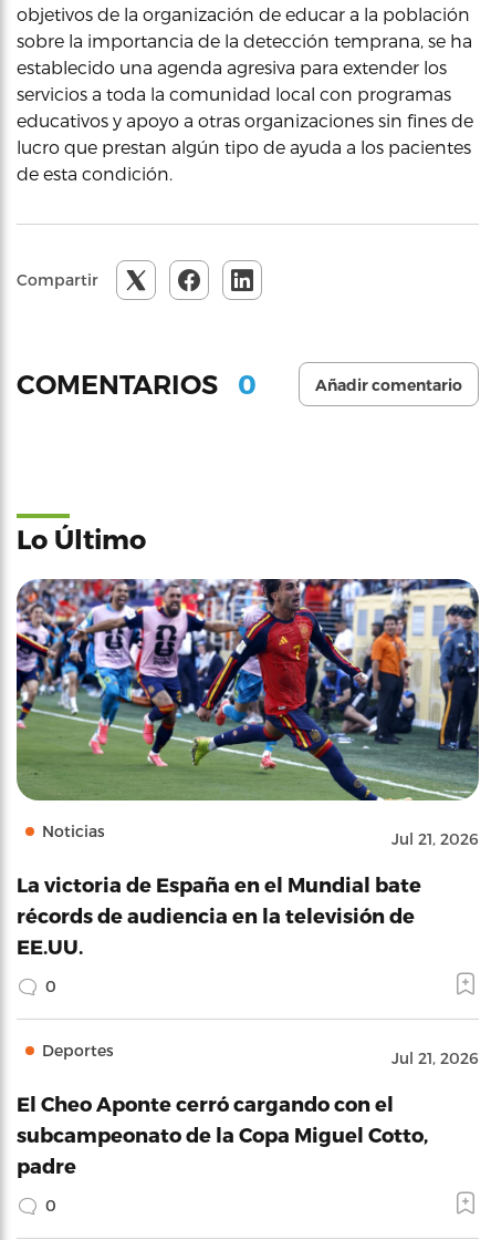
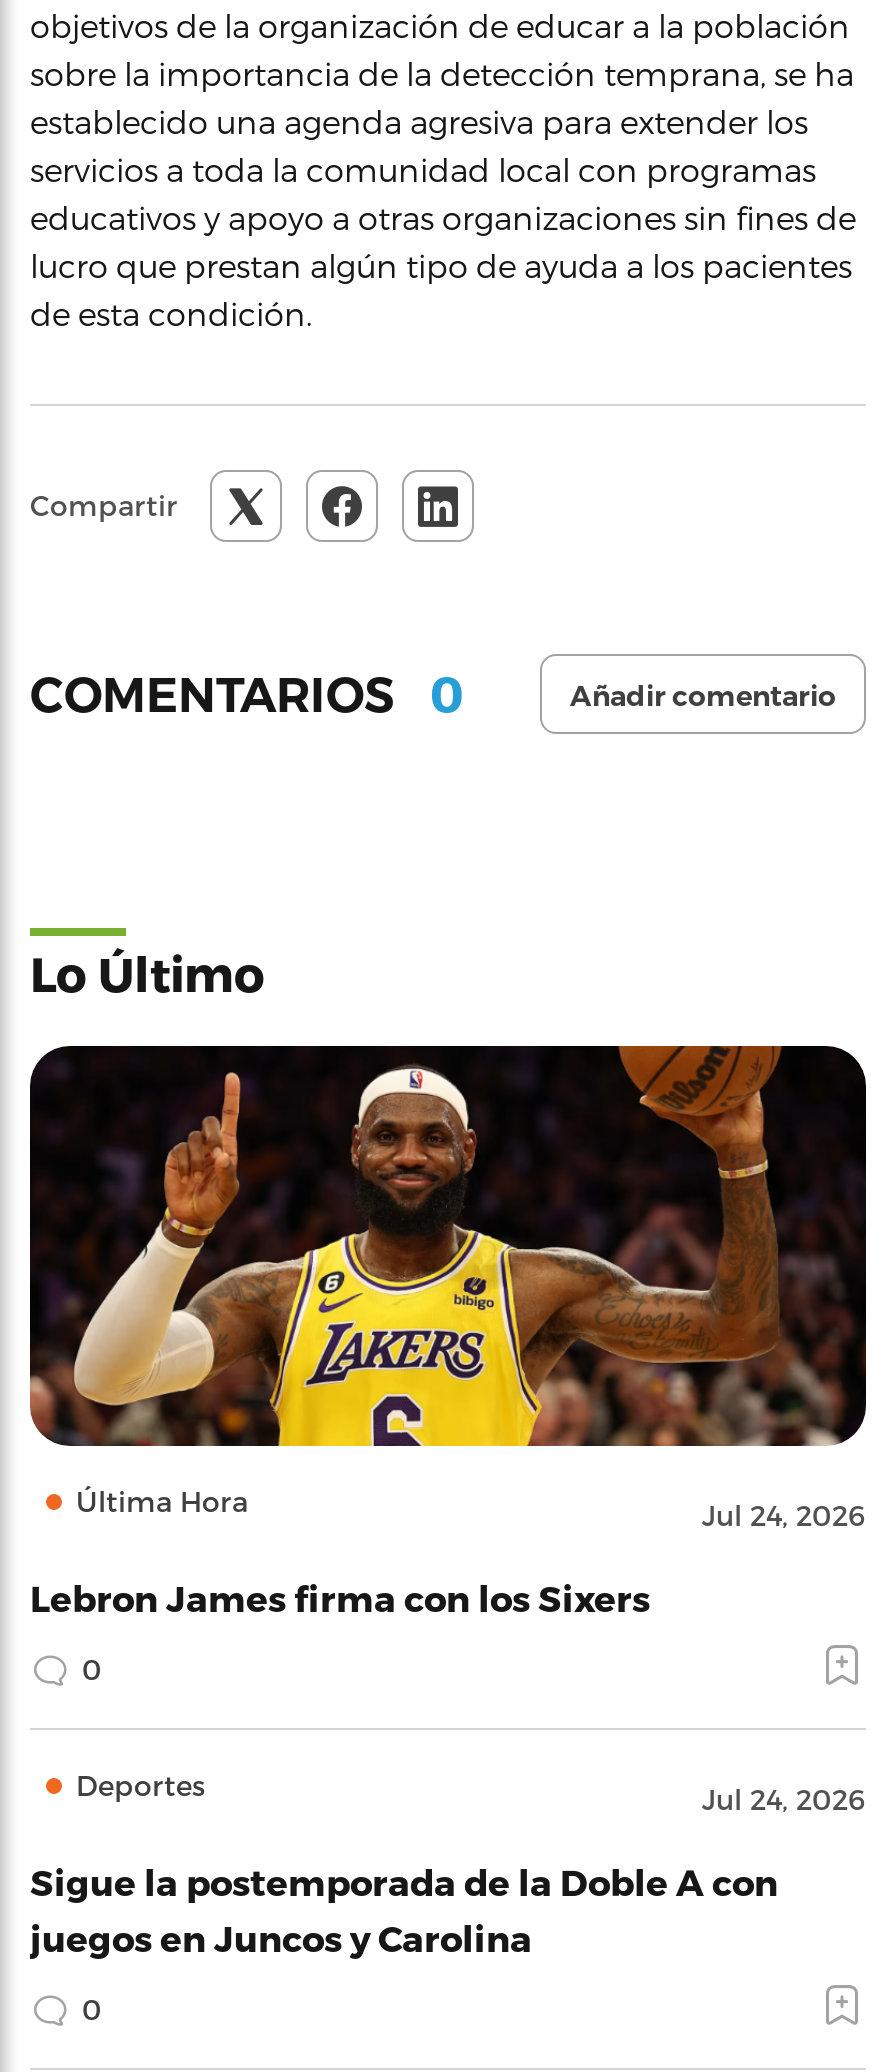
[15,578,480,848] [image] | Noticias | Jul 21, 2026 -> [28,1044,868,1532] [image] | Última Hora | Jul 24, 2026
[17,872,421,958] La victoria de España en el Mundial bate | récords de audiencia en la televisión de | EE.UU. -> [30,1576,650,1618] Lebron James firma con los Sixers
[391,1048,479,1067] Jul 21, 2026 -> [702,1782,866,1816] Jul 24, 2026
[17,1092,428,1177] El Cheo Aponte cerró cargando con el | subcampeonato de la Copa Miguel Cotto, | padre -> [30,1860,778,1958] Sigue la postemporada de la Doble A con | juegos en Juncos y Carolina

